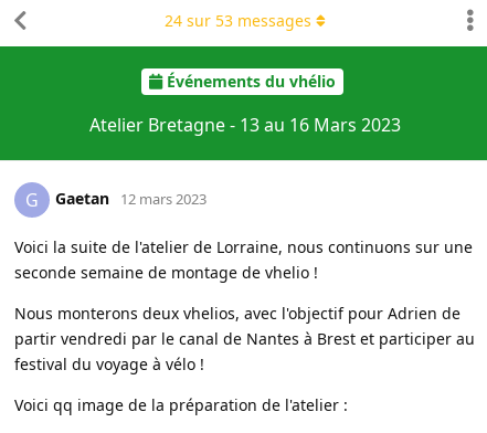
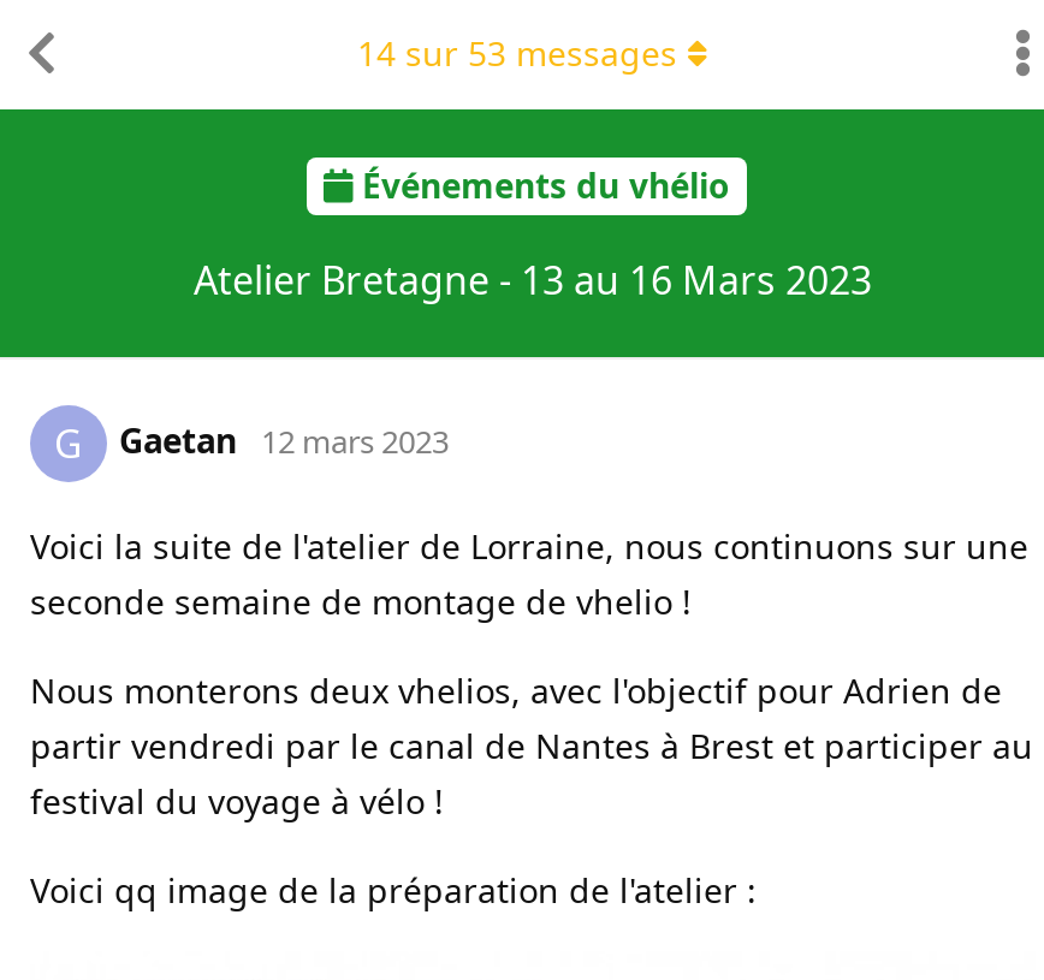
[165,10,311,31] 24 sur 53 messages -> [357,30,677,76] 14 sur 53 messages

